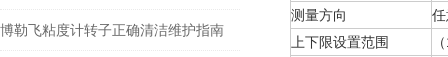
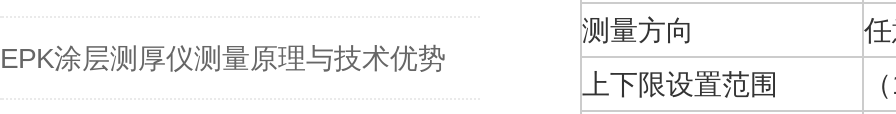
[0,22,224,38] 博勒飞粘度计转子正确清洁维护指南 -> [0,42,446,74] EPK涂层测厚仪测量原理与技术优势

